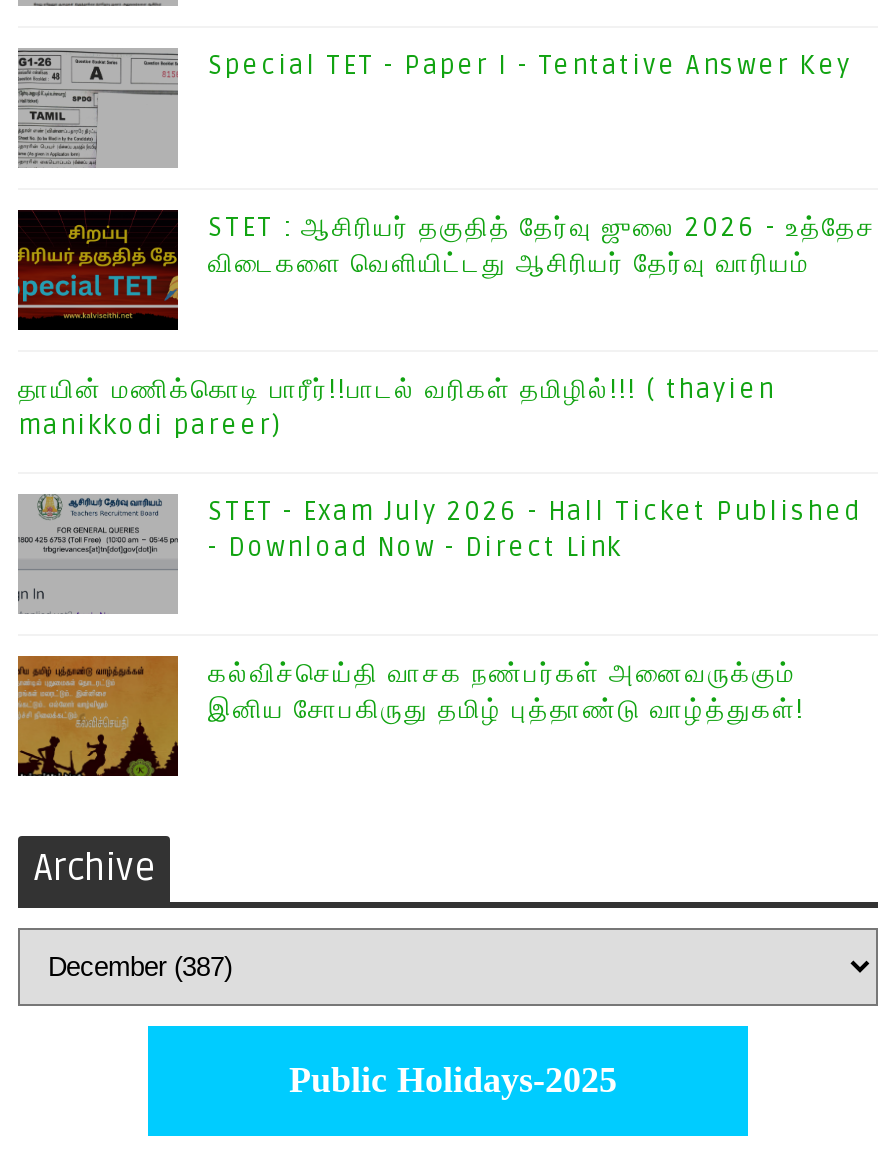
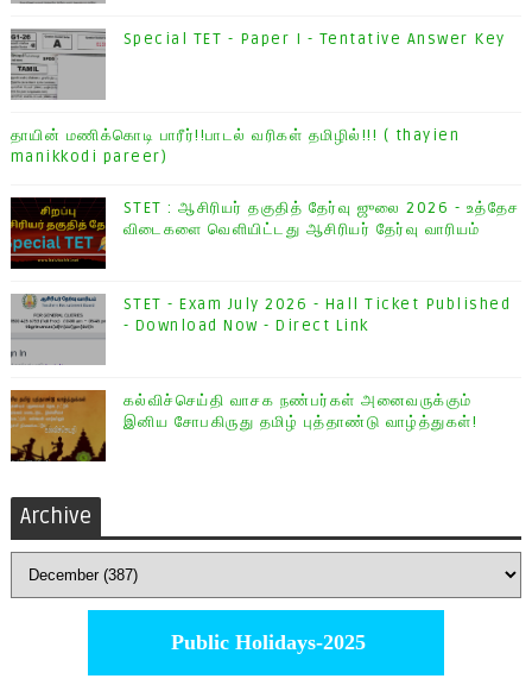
moved [16,210,876,330] -> [9,197,520,269]: [image] | STET : ஆசிரியர் தகுதித் தேர்வு ஜுலை 2026 - உத்தேச | விடைகளை வெளியிட்டது ஆசிரியர் தேர்வு வாரியம்
moved [18,375,775,443] -> [11,126,460,167]: தாயின் மணிக்கொடி பாரீர்!!பாடல் வரிகள் தமிழில்!!! ( thayien | manikkodi pareer)

